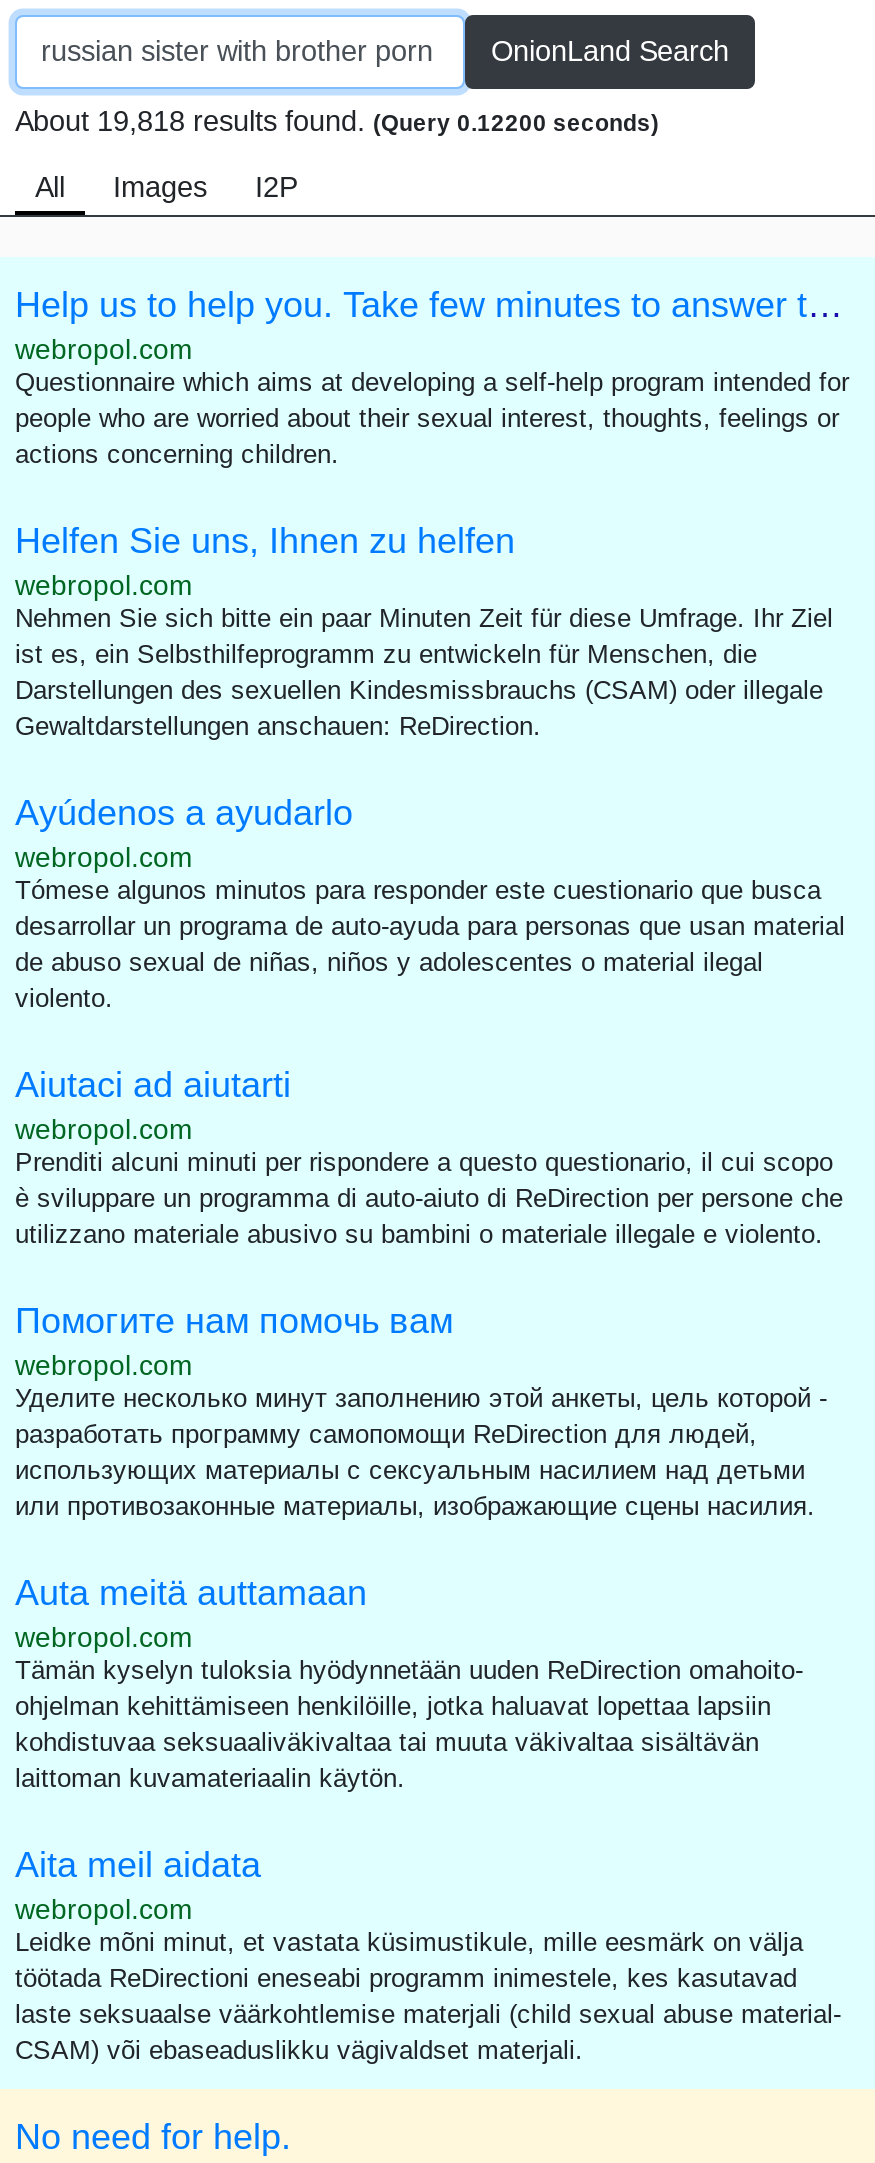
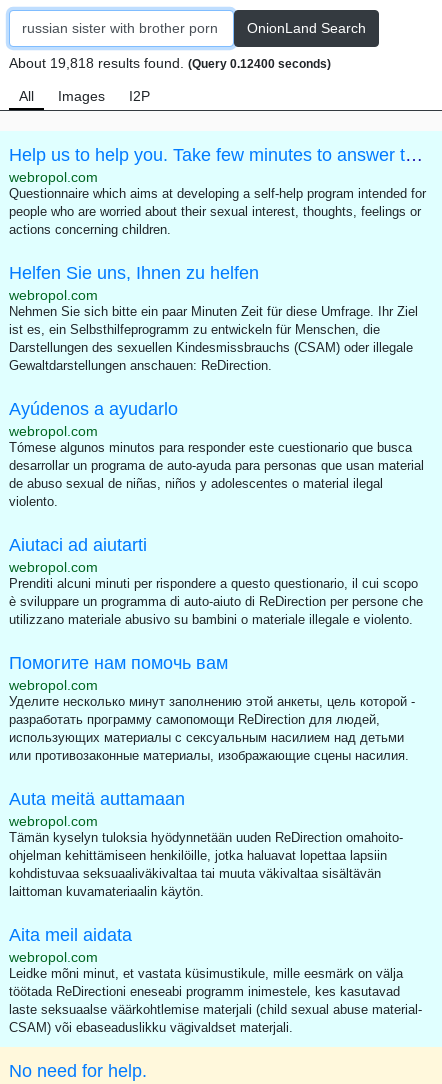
[15,105,659,137] About 19,818 results found. (Query 0.12200 seconds) -> [9,55,331,71] About 19,818 results found. (Query 0.12400 seconds)

